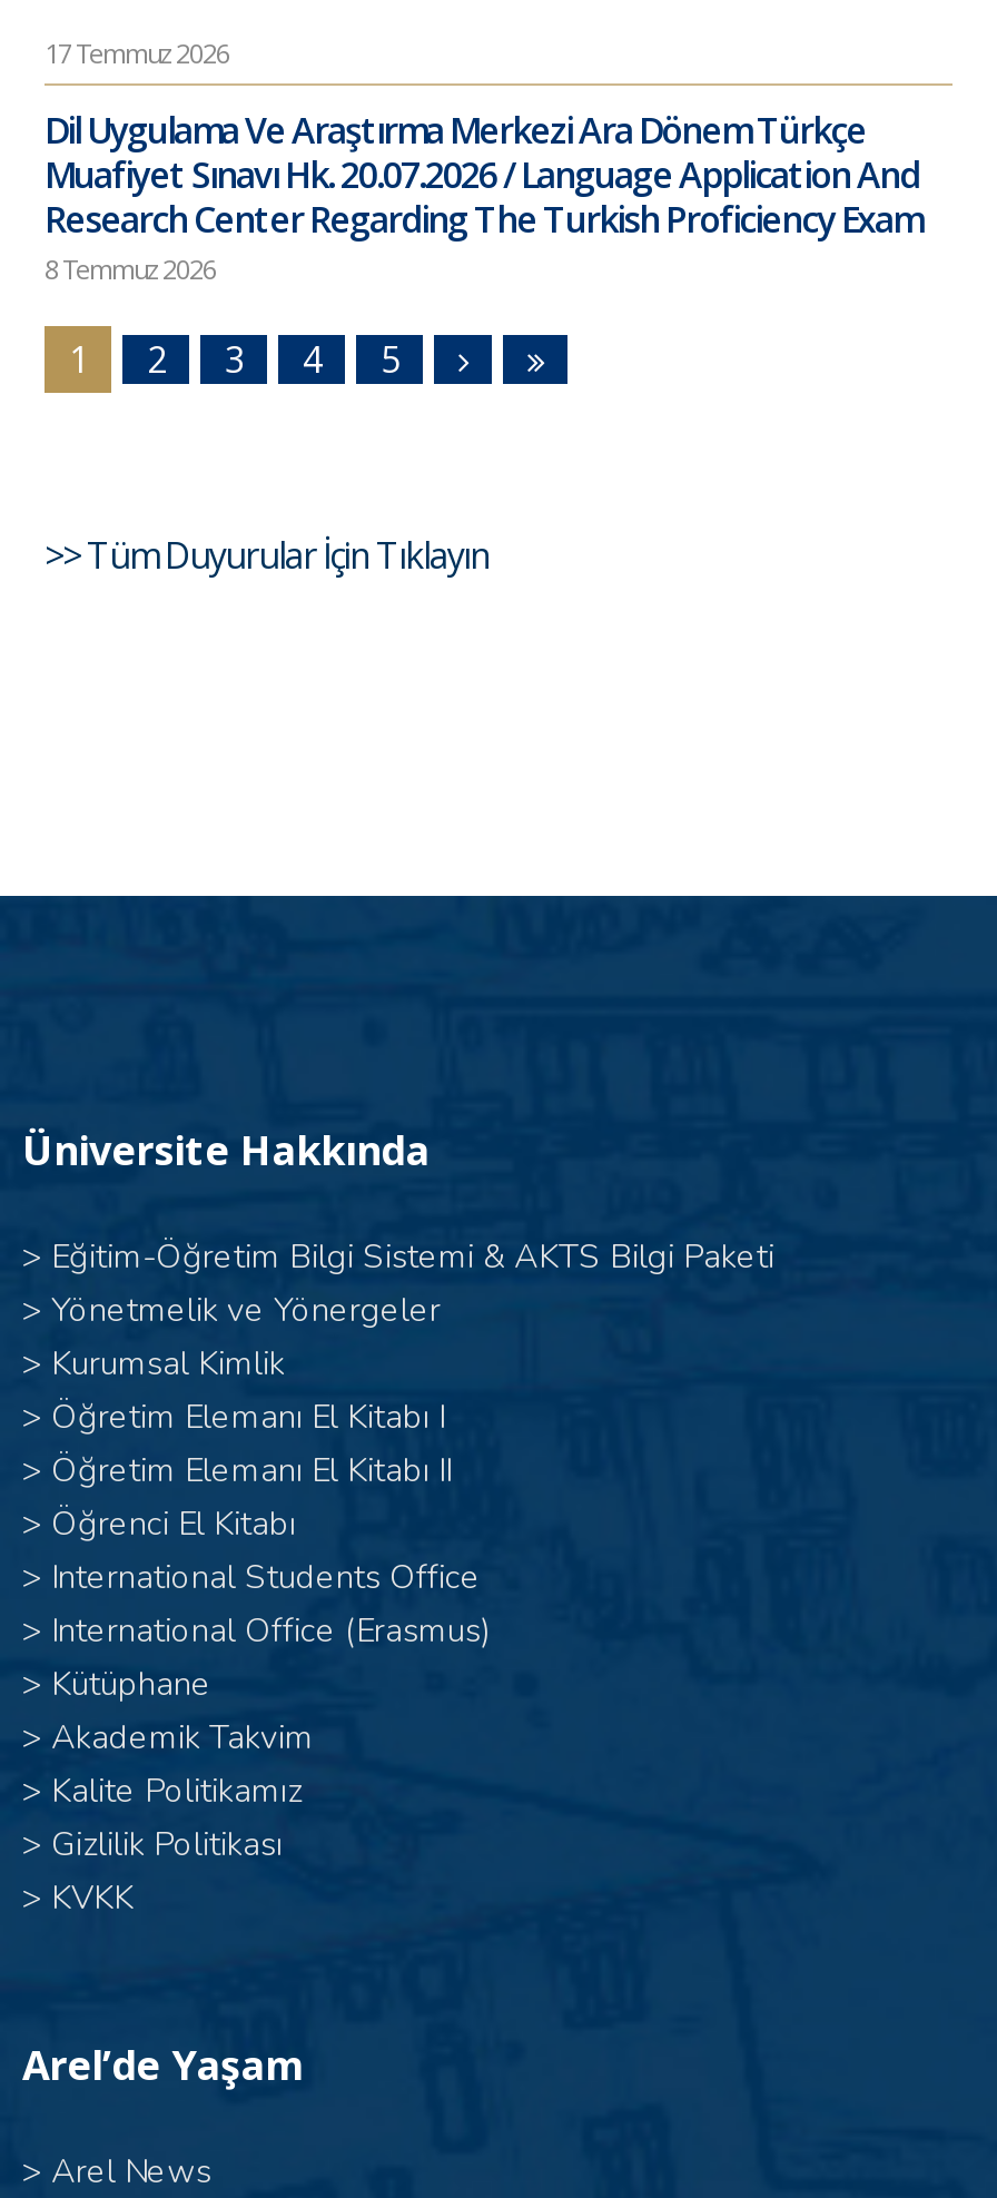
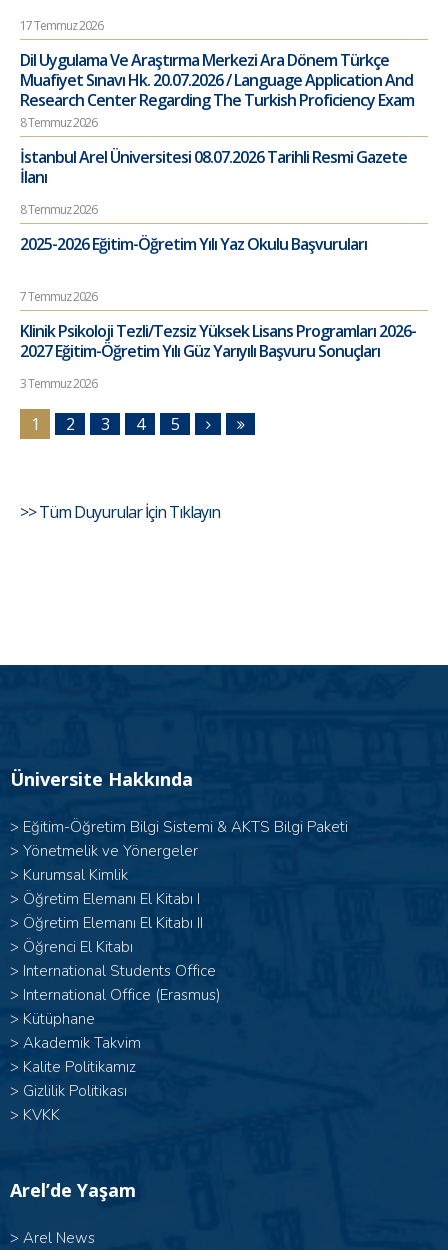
none -> [20,146,416,392] İstanbul Arel Üniversitesi 08.07.2026 Tarihli Resmi Gazete | İlanı | 8 Temmuz 2026 | 2025-2026 Eğitim-Öğretim Yılı Yaz Okulu Başvuruları | 7 Temmuz 2026 | Klinik Psikoloji Tezli/Tezsiz Yüksek Lisans Programları 2026- | 2027 Eğitim-Öğretim Yılı Güz Yarıyılı Başvuru Sonuçları | 3 Temmuz 2026

